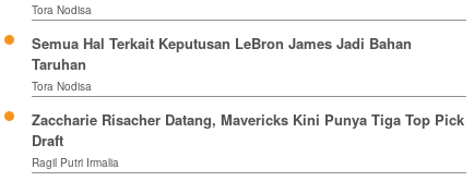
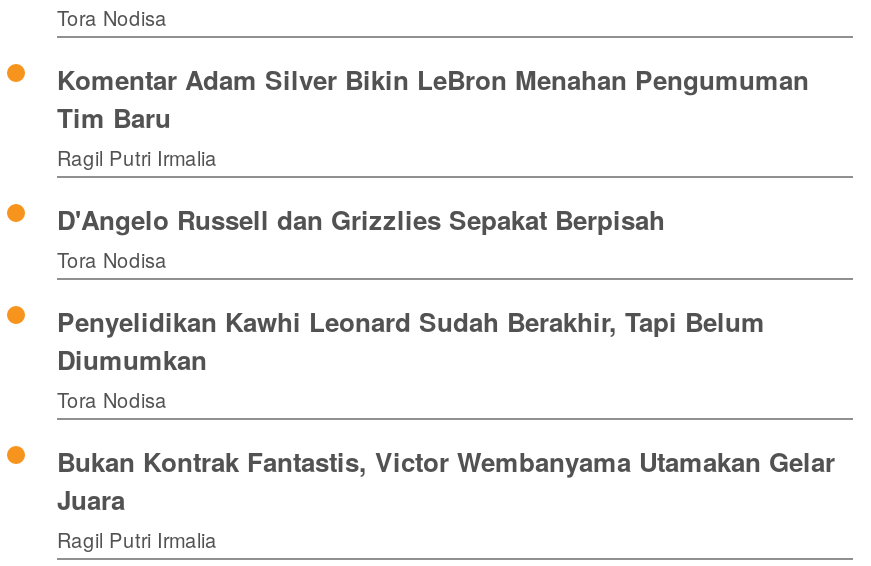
[32,33,412,75] Semua Hal Terkait Keputusan LeBron James Jadi Bahan | Taruhan -> [57,61,809,239] Komentar Adam Silver Bikin LeBron Menahan Pengumuman | Tim Baru | Ragil Putri Irmalia | D'Angelo Russell dan Grizzlies Sepakat Berpisah
[32,109,464,151] Zaccharie Risacher Datang, Mavericks Kini Punya Tiga Top Pick | Draft -> [57,303,835,519] Penyelidikan Kawhi Leonard Sudah Berakhir, Tapi Belum | Diumumkan | Tora Nodisa | Bukan Kontrak Fantastis, Victor Wembanyama Utamakan Gelar | Juara

